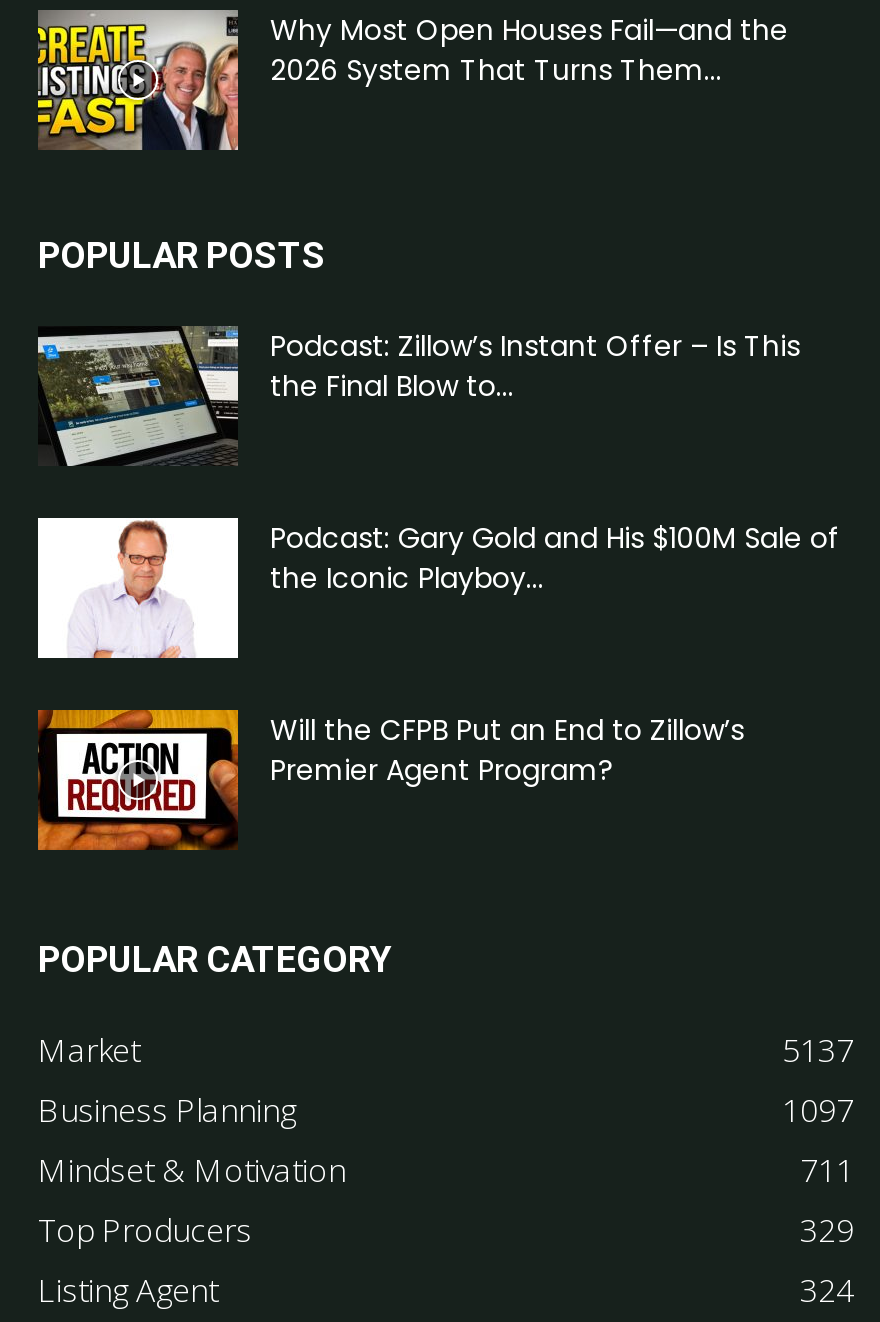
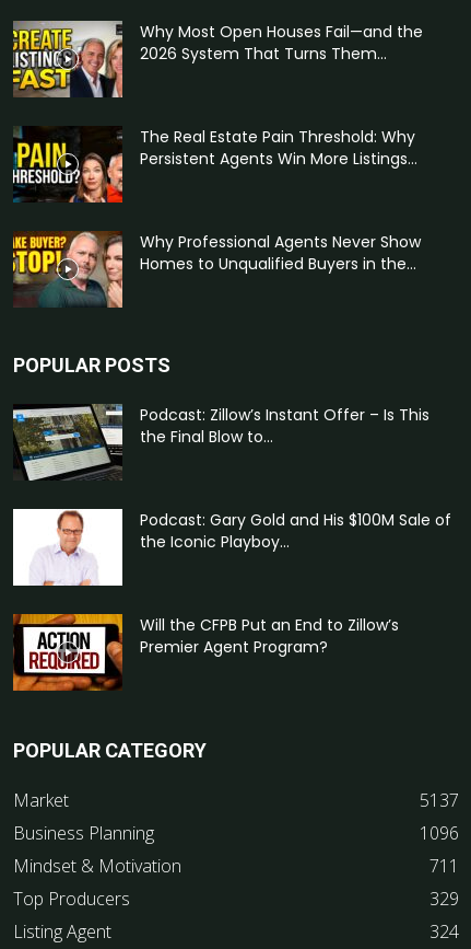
none -> [12,126,417,204] [image] | The Real Estate Pain Threshold: Why | Persistent Agents Win More Listings...
none -> [12,231,421,309] [image] | Why Professional Agents Never Show | Homes to Unqualified Buyers in the...
[782,1088,854,1132] 1097 -> [420,821,459,845] 1096

